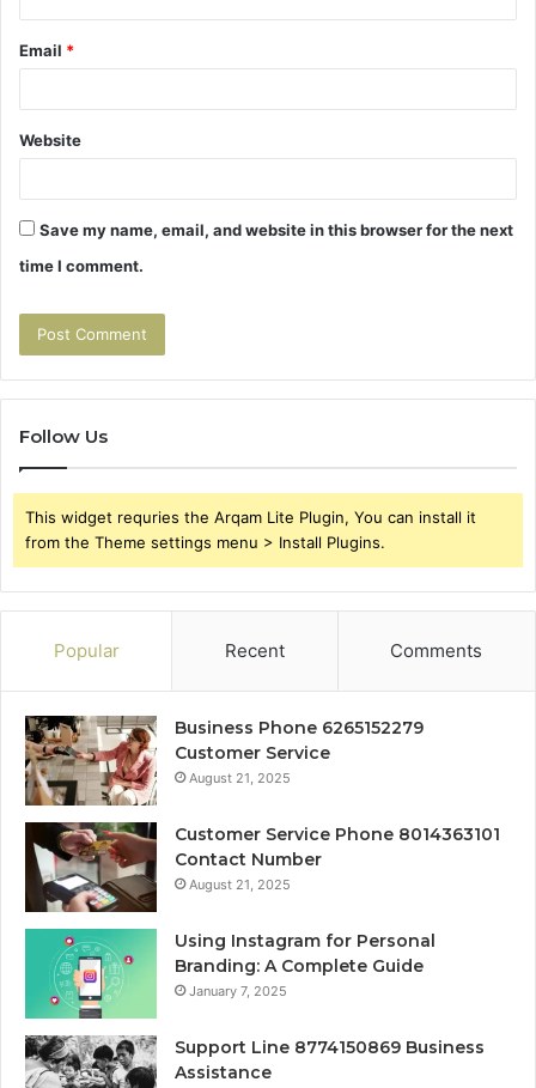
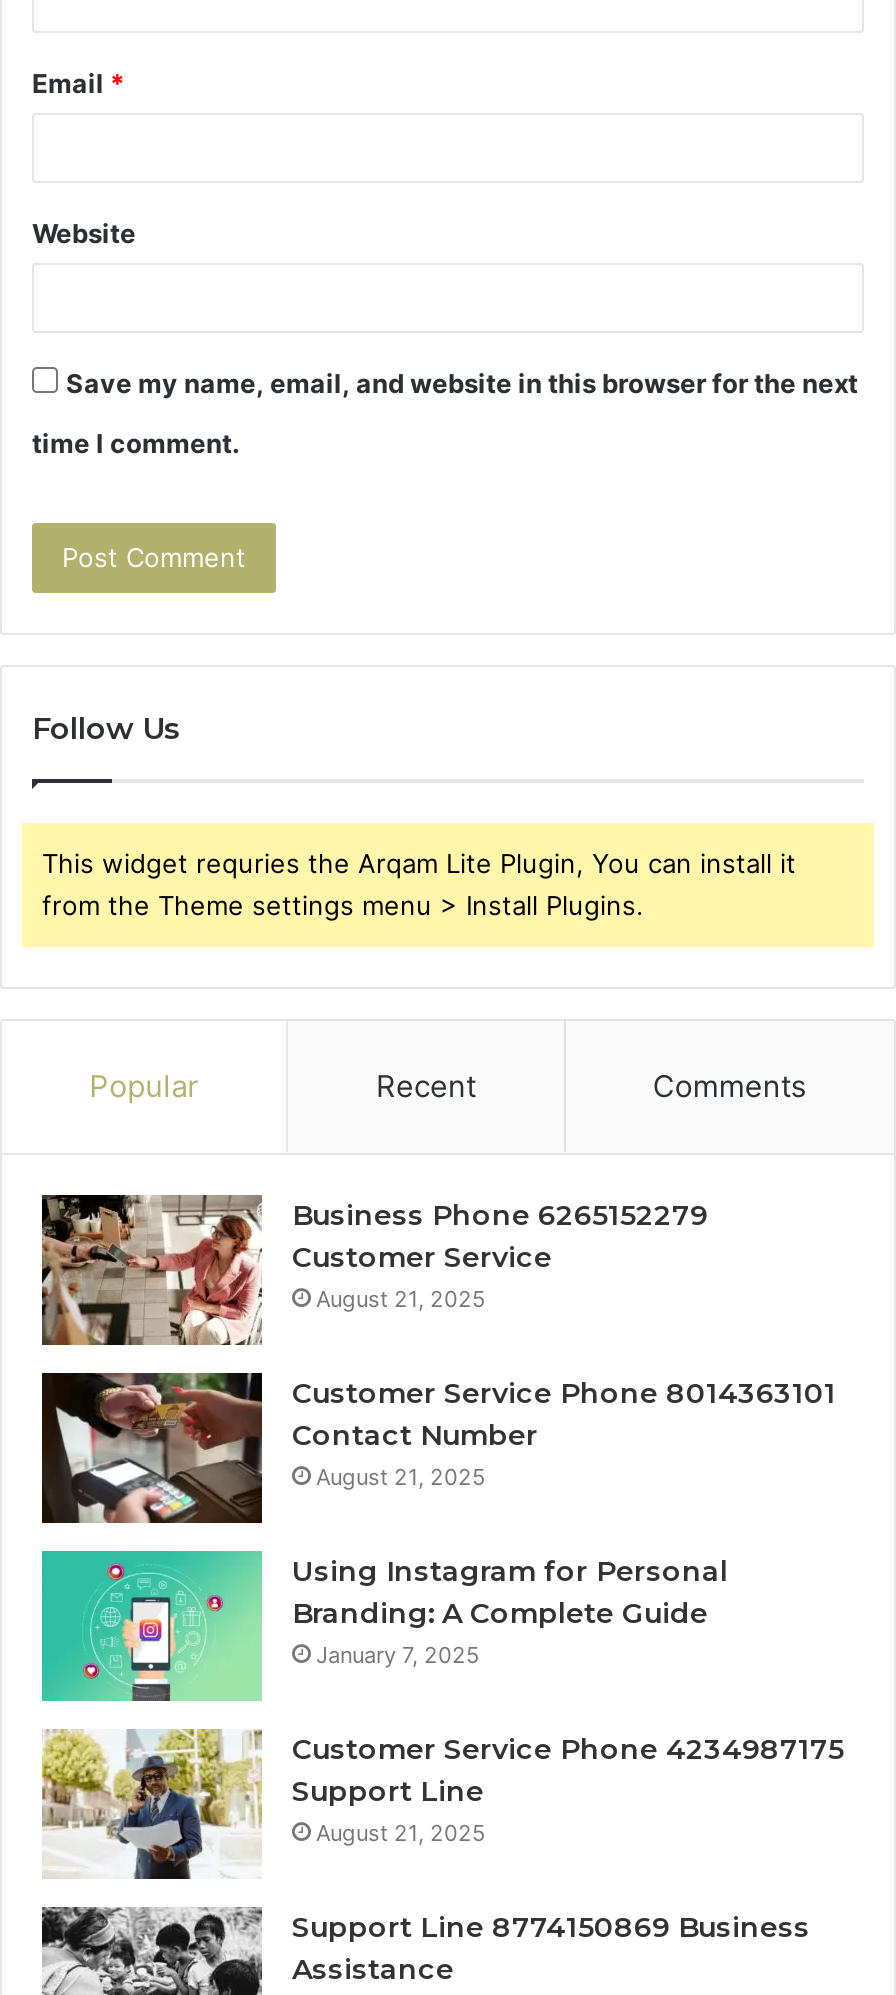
none -> [40,1729,844,1881] [image] | Customer Service Phone 4234987175 | Support Line | August 21, 2025

